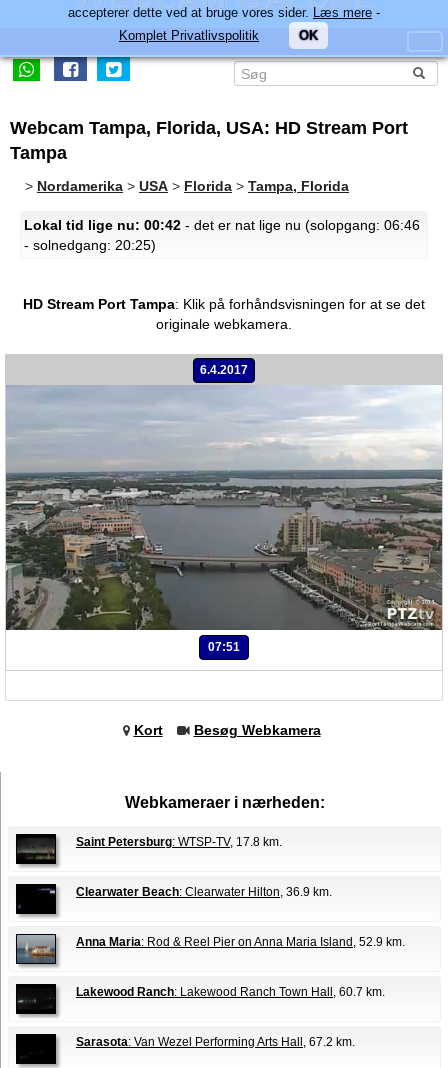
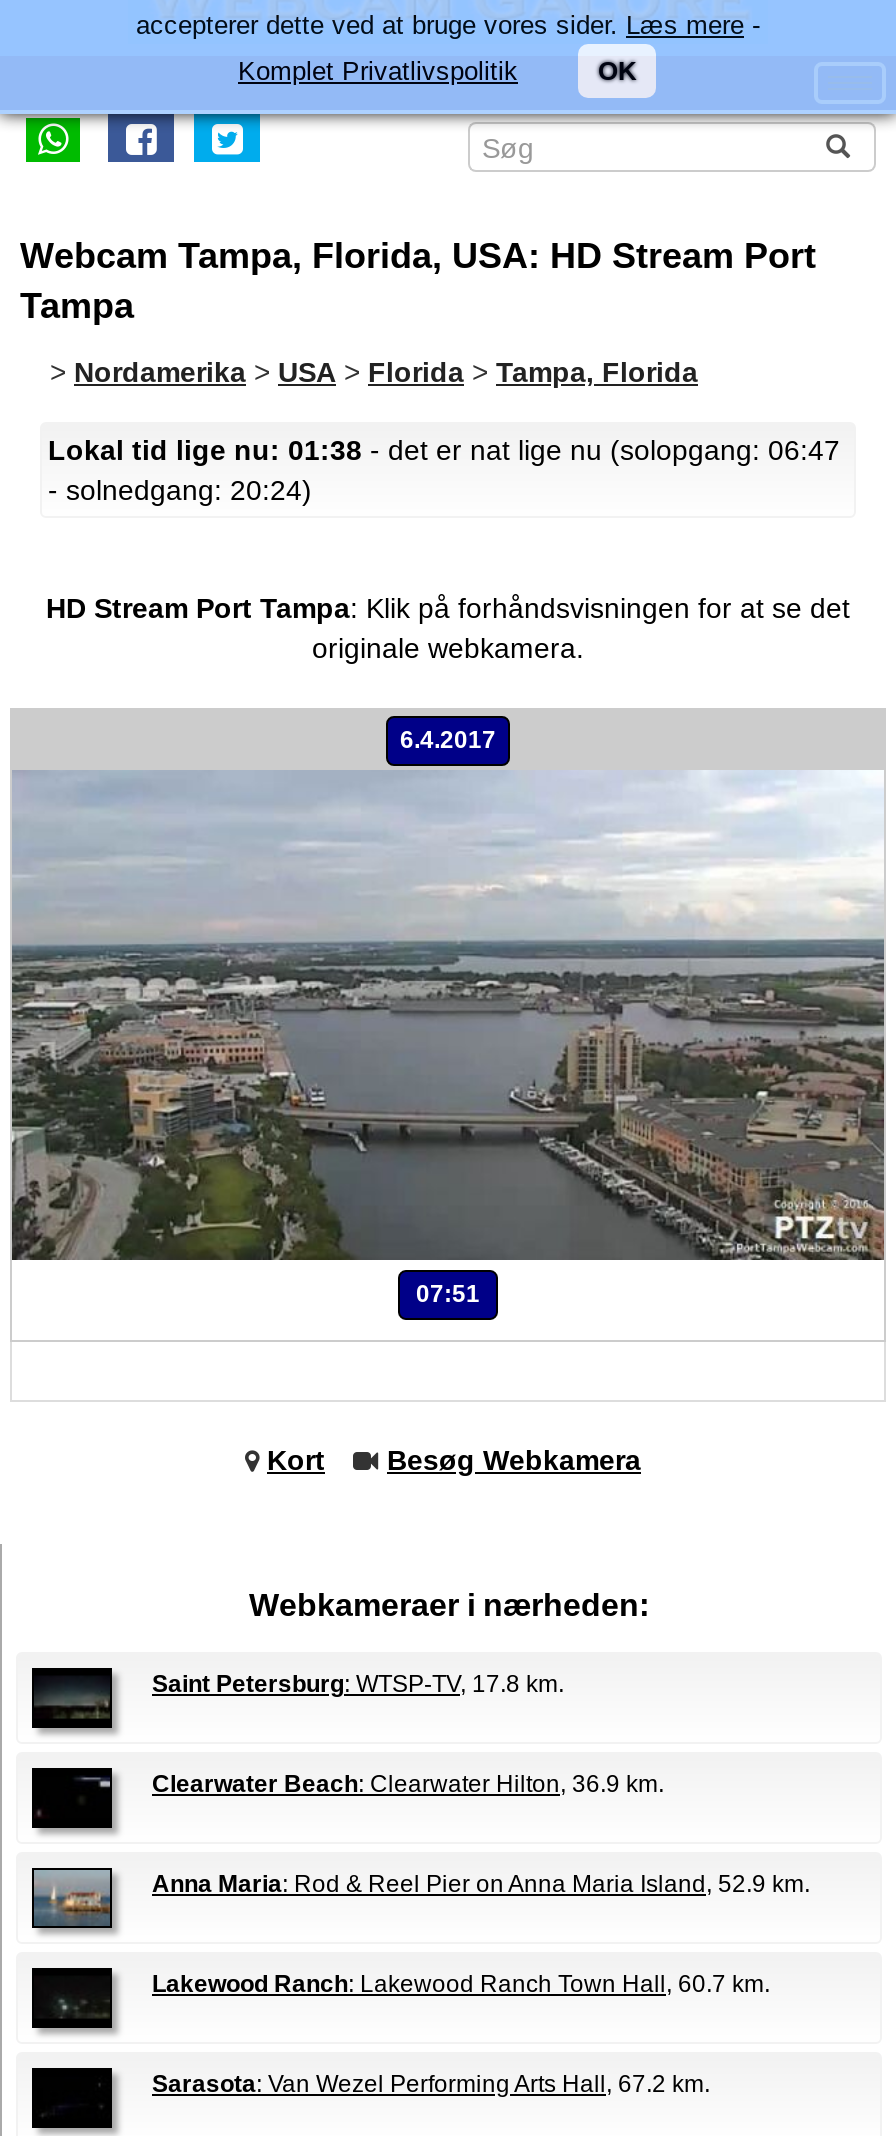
[24,217,420,233] Lokal tid lige nu: 00:42 - det er nat lige nu (solopgang: 06:46 -> [48,434,840,466] Lokal tid lige nu: 01:38 - det er nat lige nu (solopgang: 06:47
[24,237,156,253] - solnedgang: 20:25) -> [48,474,312,506] - solnedgang: 20:24)

